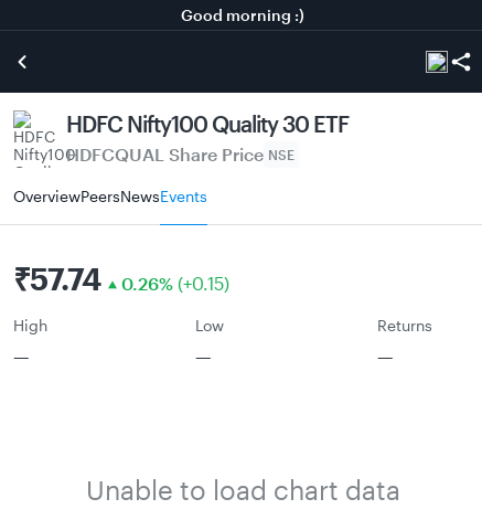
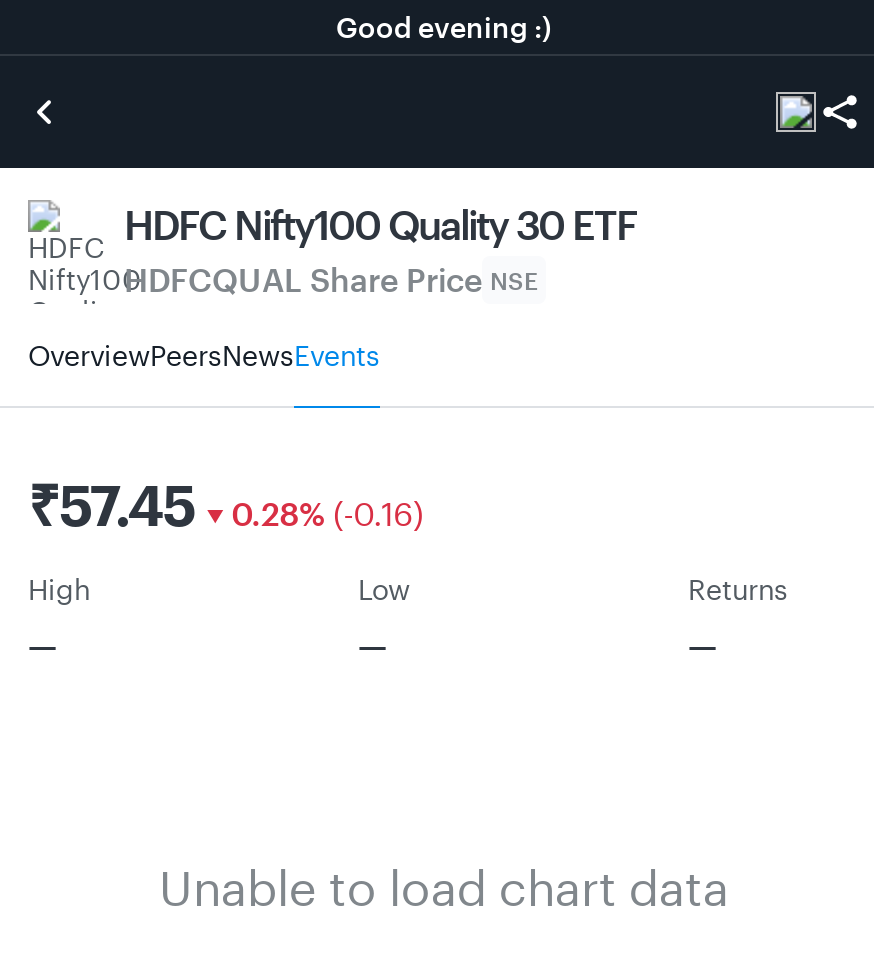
[181,5,304,24] Good morning :) -> [336,9,552,43] Good evening :)
[13,261,101,296] ₹57.74 -> [28,472,195,536] ₹57.45
[121,273,229,294] 0.26% (+0.15) -> [231,494,423,532] 0.28% (-0.16)

